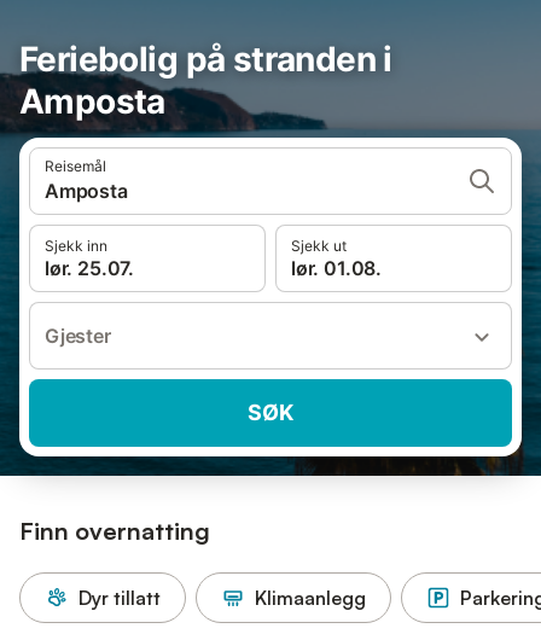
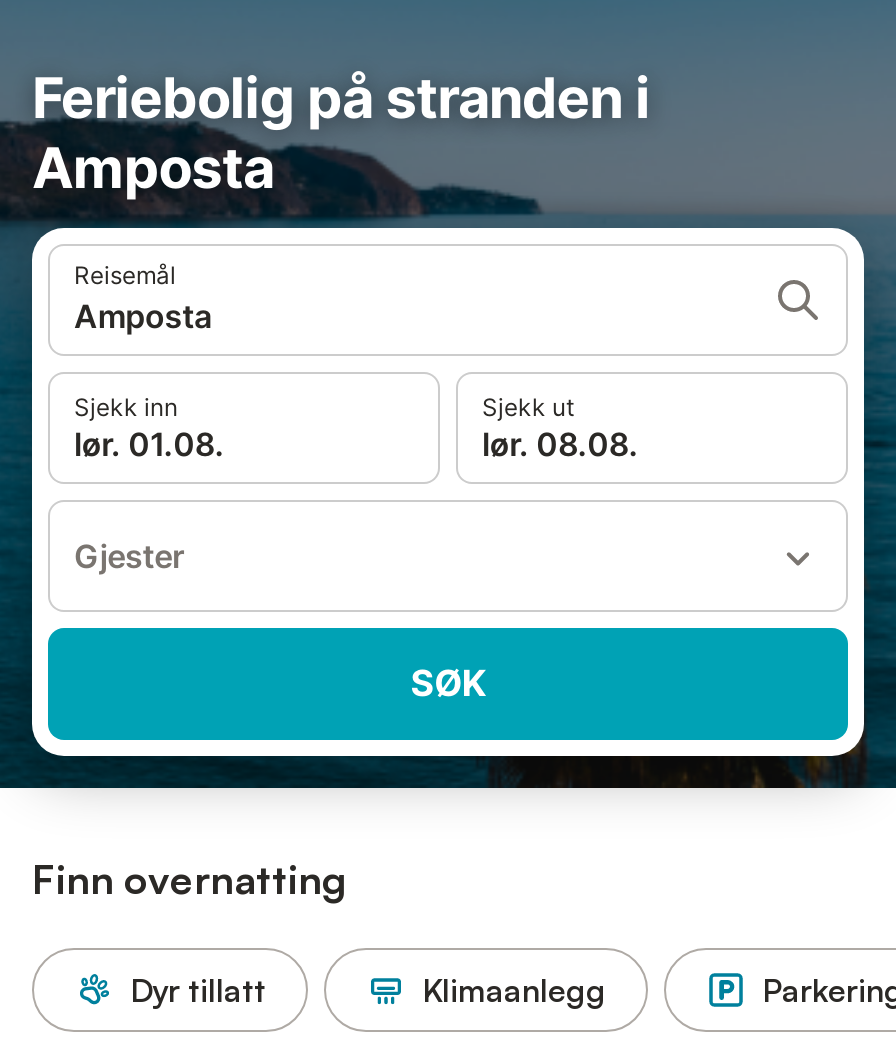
[45,256,134,280] lør. 25.07. -> [74,424,224,464] lør. 01.08.
[291,256,382,280] lør. 01.08. -> [482,424,638,464] lør. 08.08.

